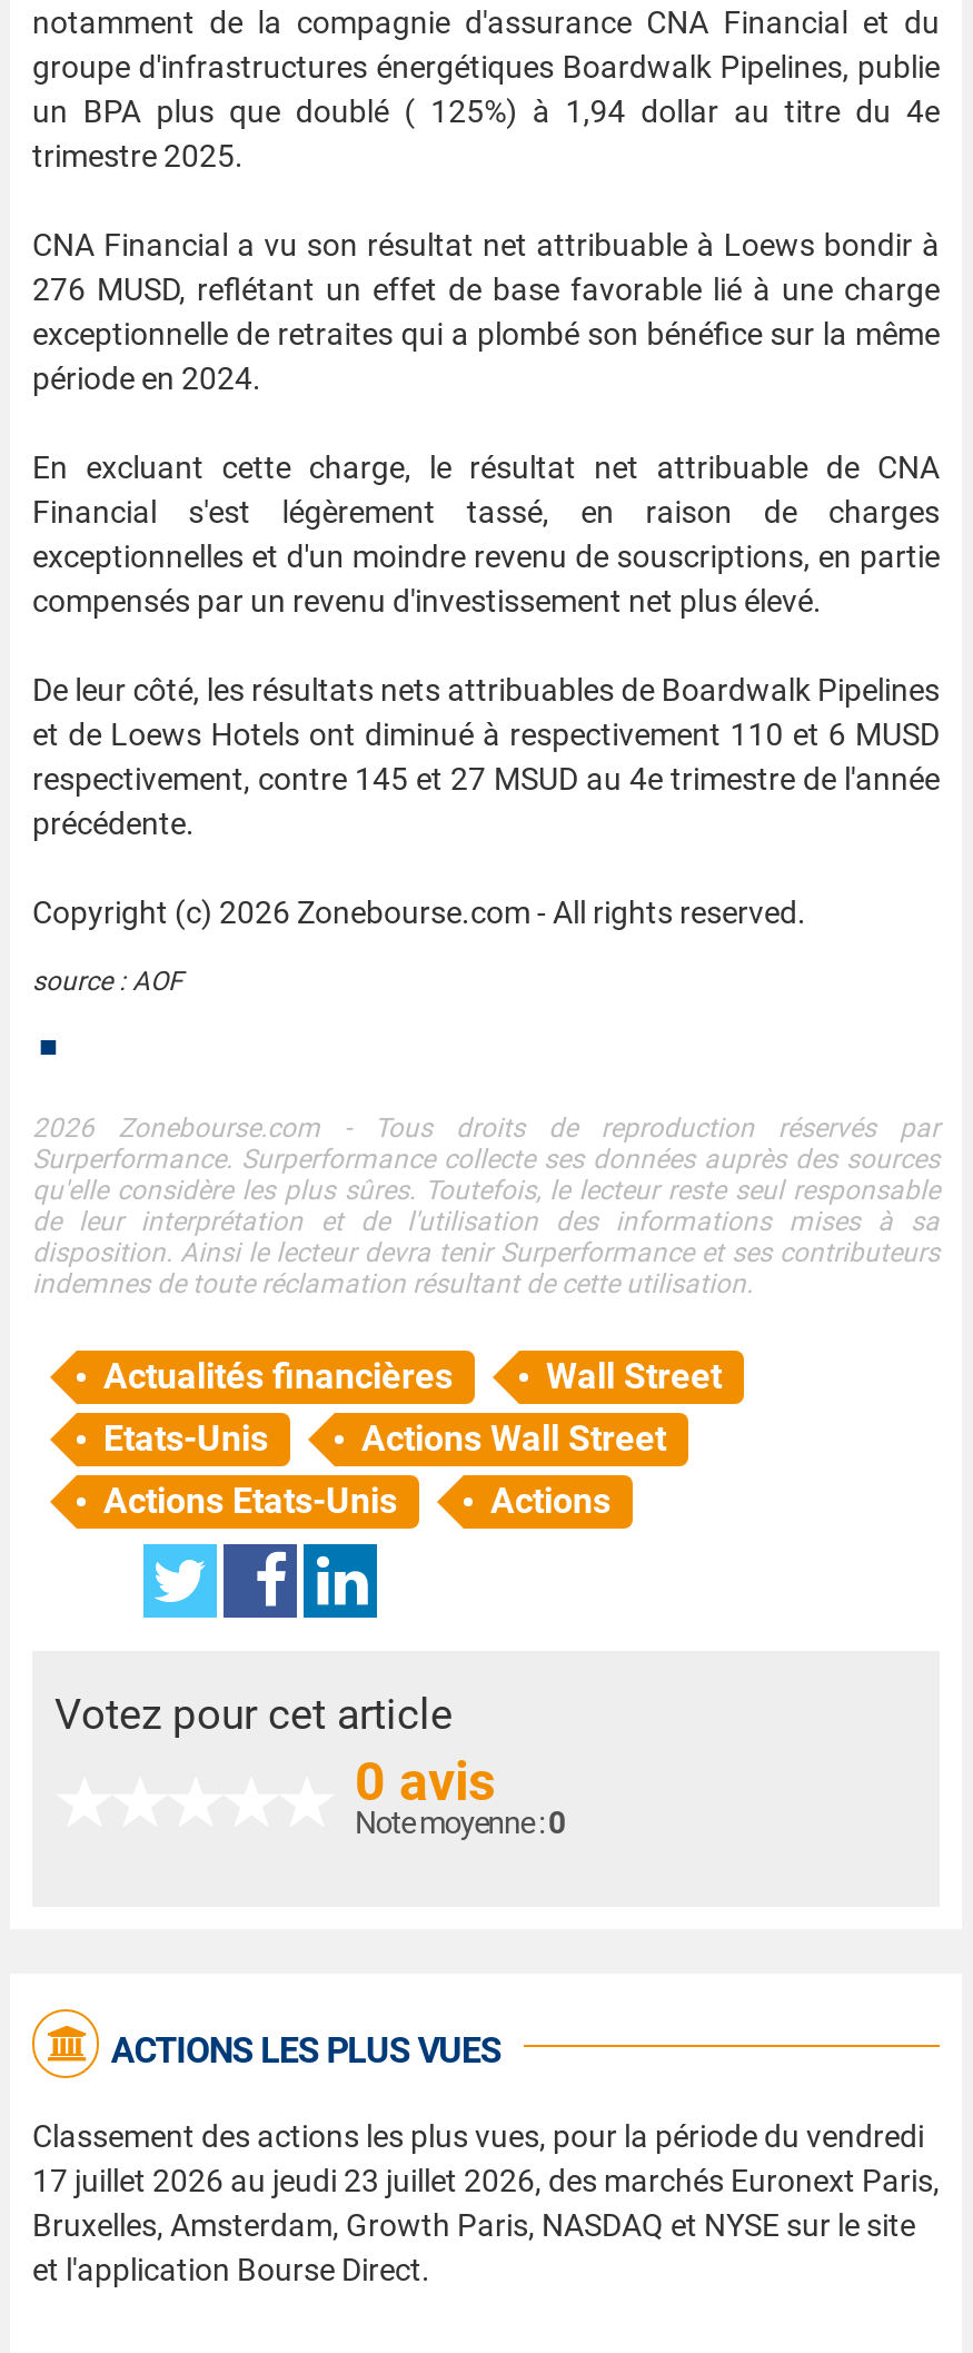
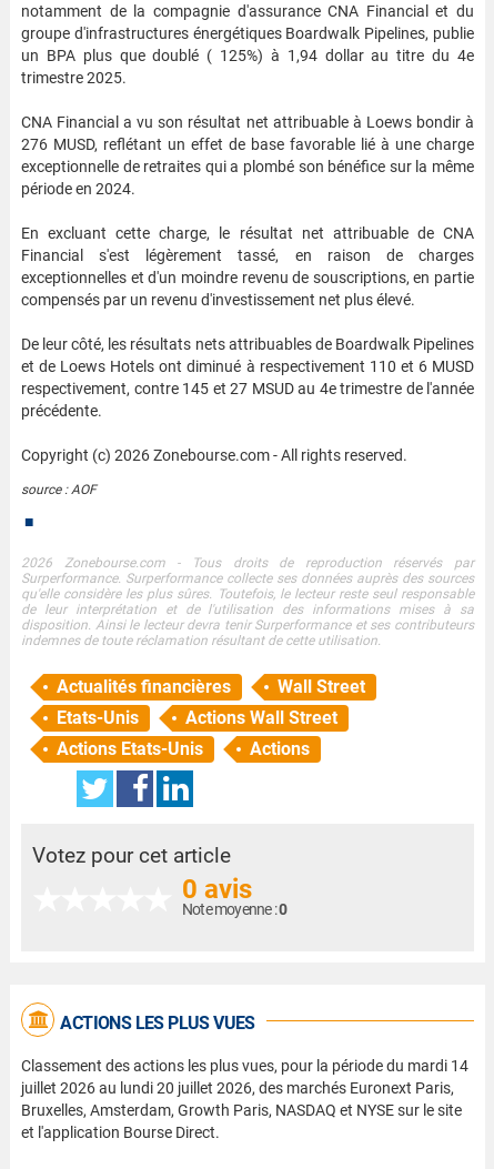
[32,2118,940,2198] Classement des actions les plus vues, pour la période du vendredi | 17 juillet 2026 au jeudi 23 juillet 2026, des marchés Euronext Paris, -> [21,1057,468,1097] Classement des actions les plus vues, pour la période du mardi 14 | juillet 2026 au lundi 20 juillet 2026, des marchés Euronext Paris,

